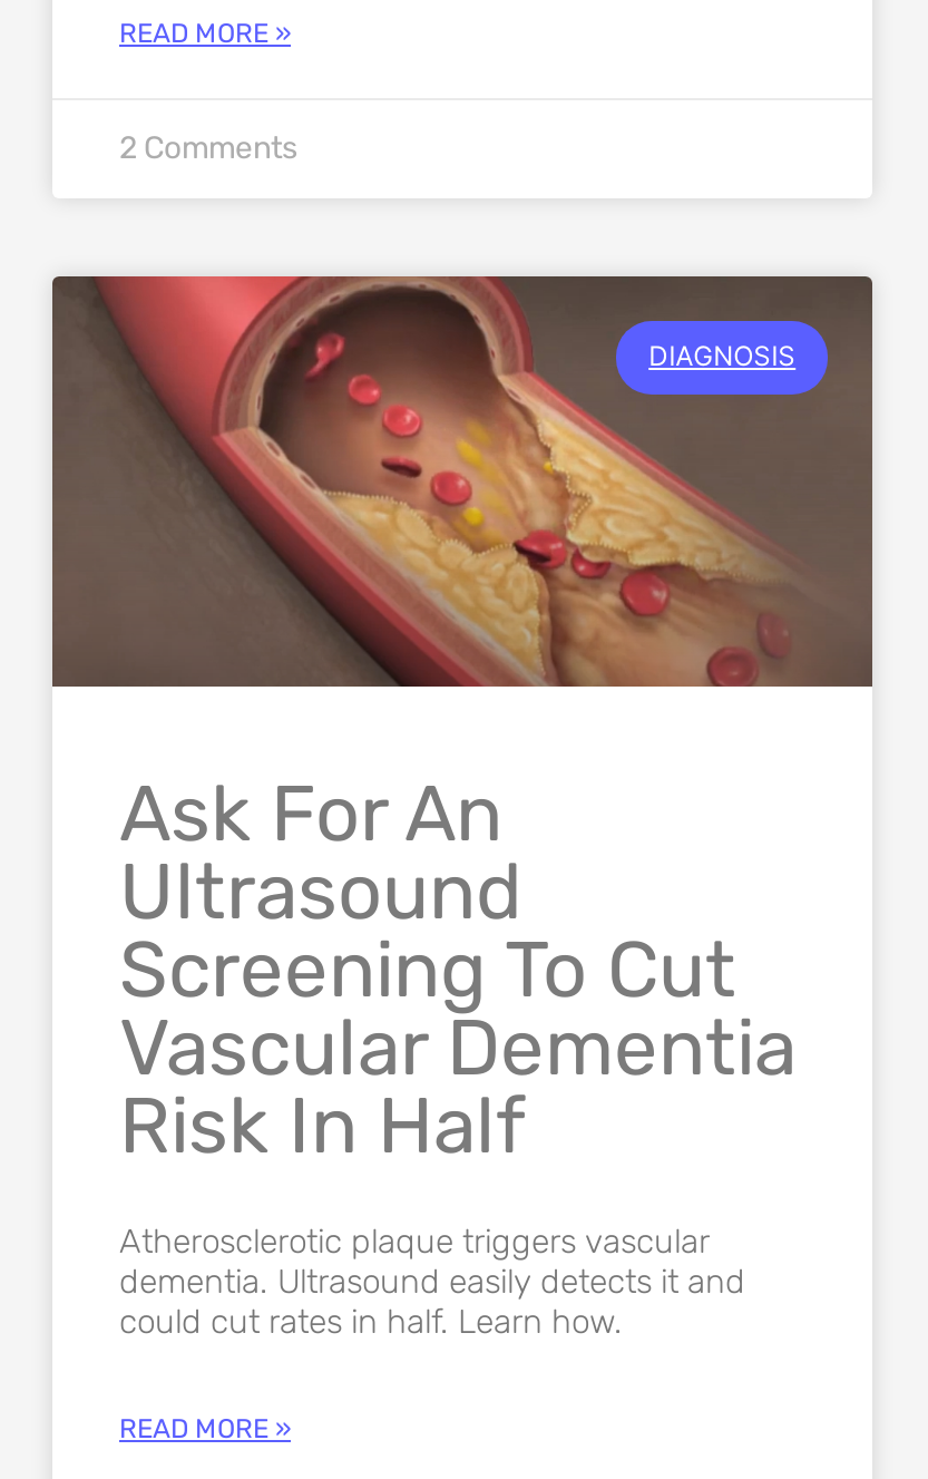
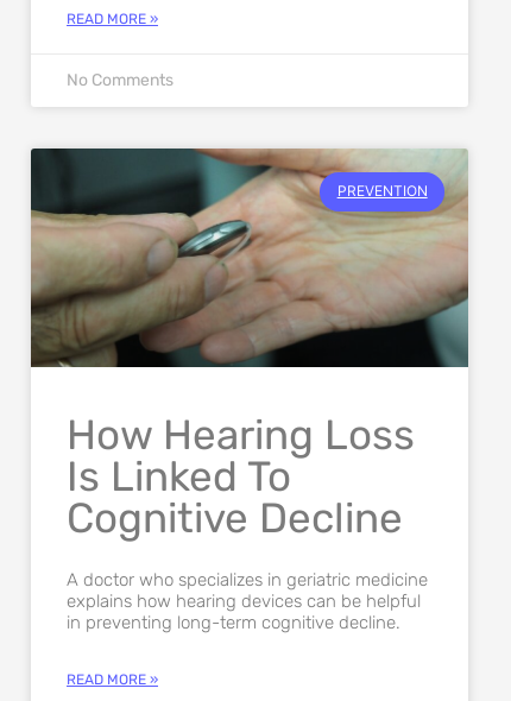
[119,130,297,168] 2 Comments -> [67,70,174,91] No Comments
[52,274,872,689] [image] | DIAGNOSIS -> [31,147,468,368] [image] | PREVENTION
[119,767,797,1173] Ask For An | Ultrasound | Screening To Cut | Vascular Dementia | Risk In Half -> [67,410,415,543] How Hearing Loss | Is Linked To | Cognitive Decline
[119,1222,745,1342] Atherosclerotic plaque triggers vascular | dementia. Ultrasound easily detects it and | could cut rates in half. Learn how. -> [67,569,428,634] A doctor who specializes in geriatric medicine | explains how hearing devices can be helpful | in preventing long-term cognitive decline.

